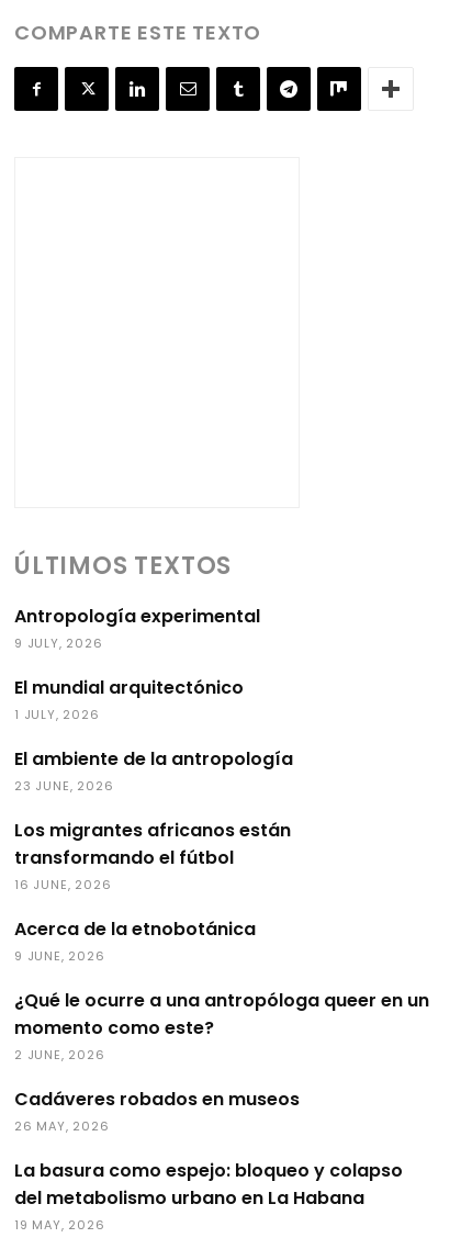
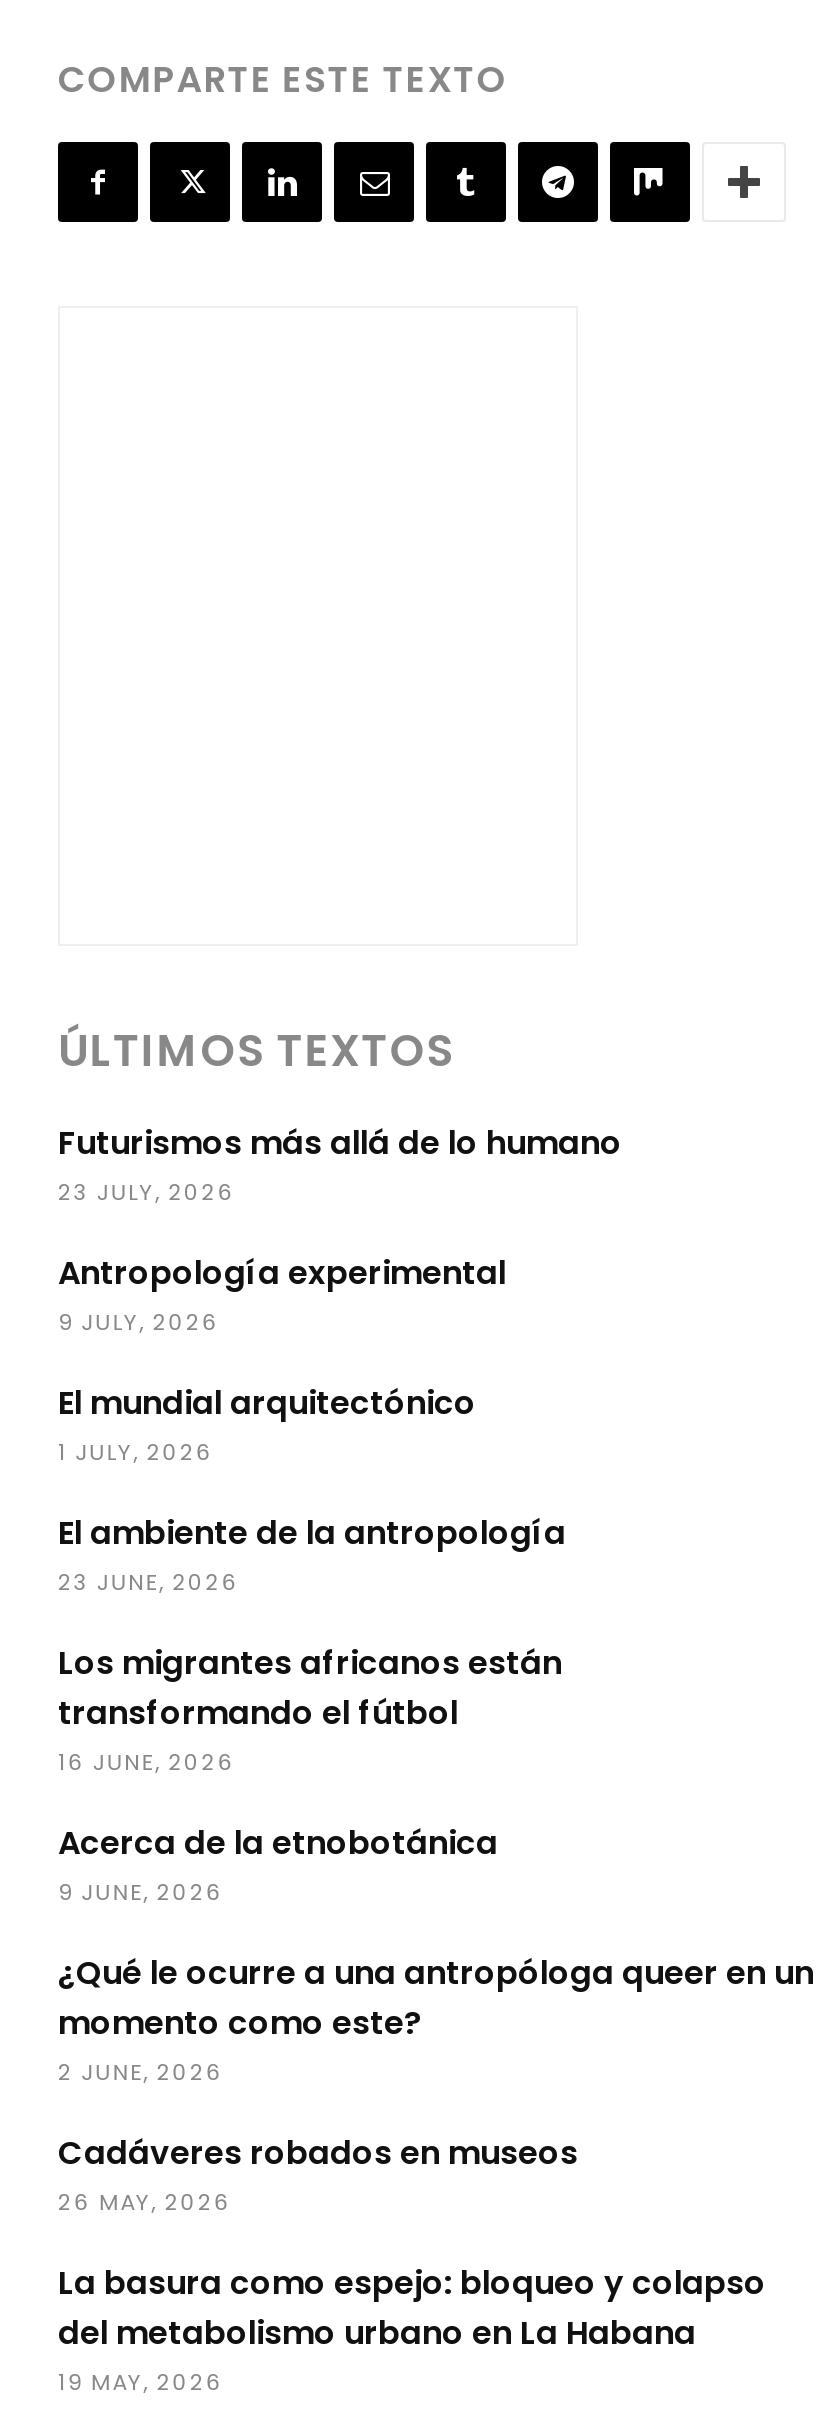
none -> [58,1121,622,1209] Futurismos más allá de lo humano | 23 JULY, 2026

